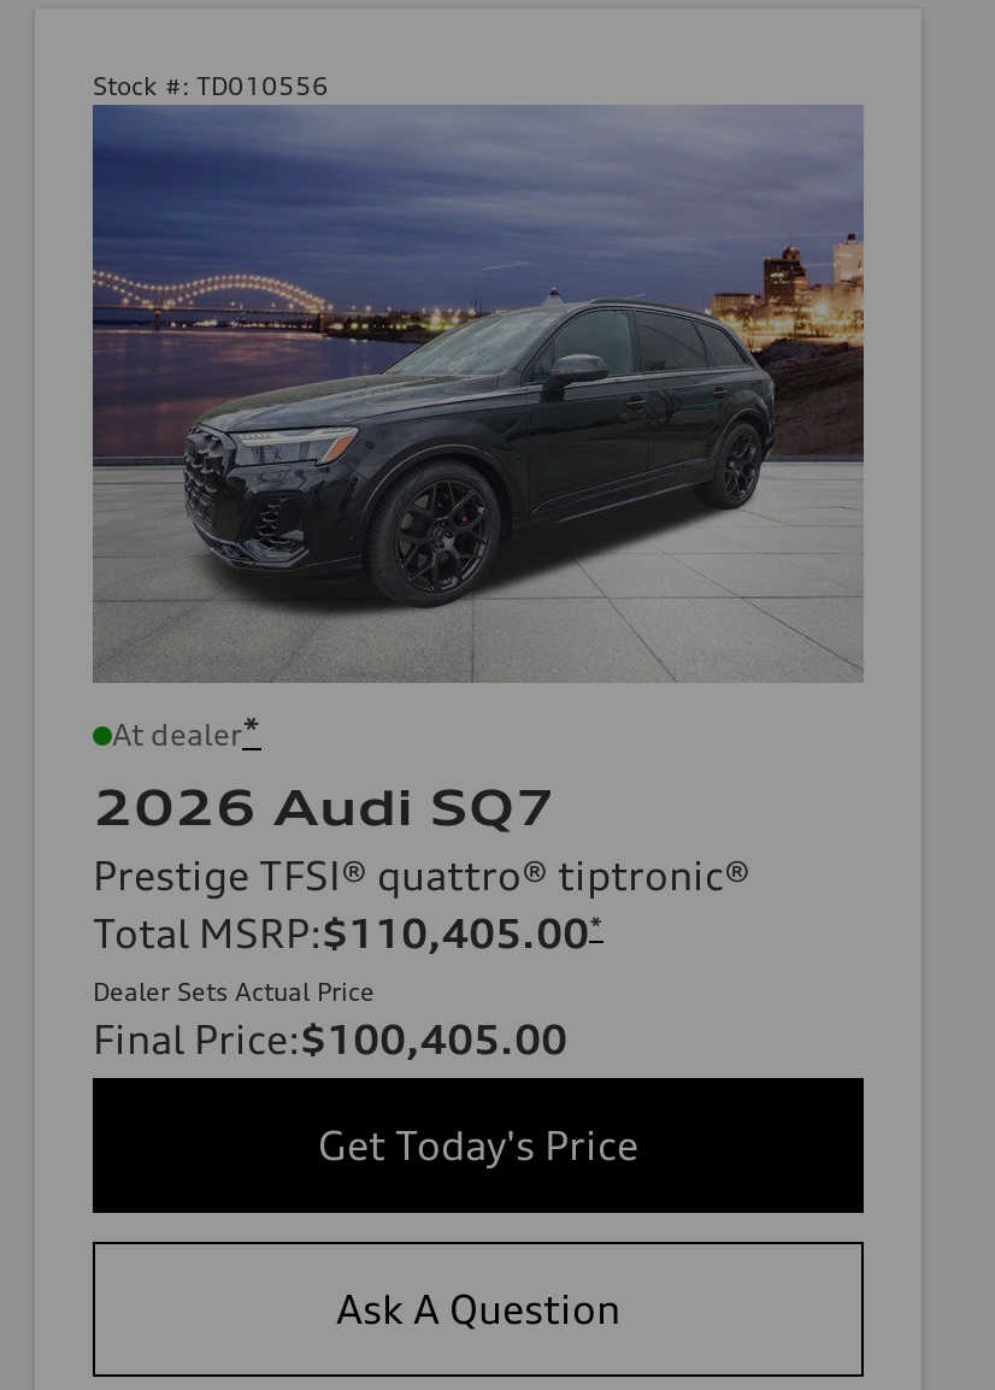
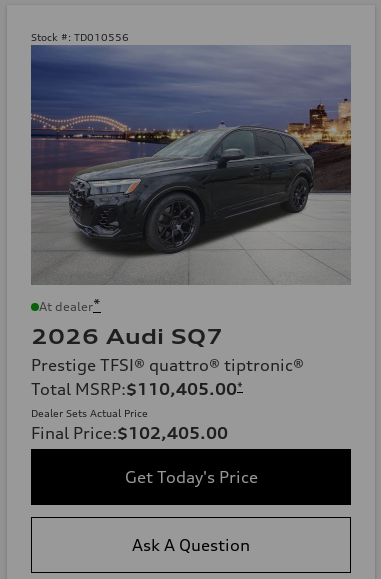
[93,1015,567,1064] Final Price:$100,405.00 -> [31,423,228,443] Final Price:$102,405.00

